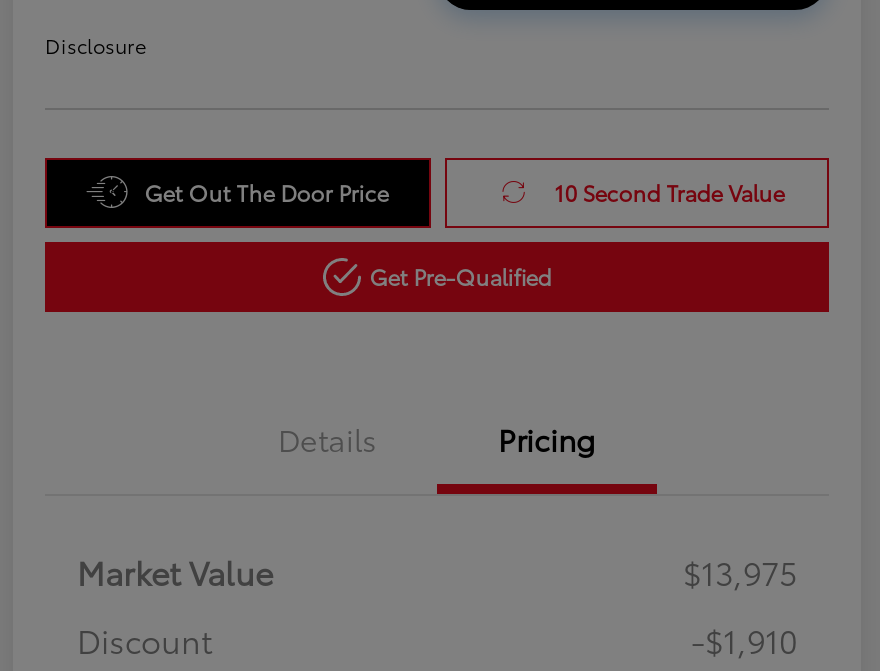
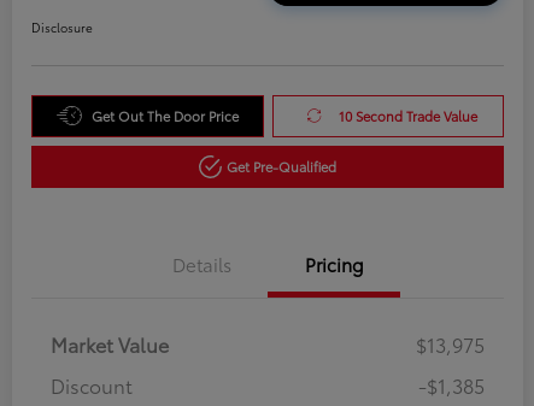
[691,616,797,662] -$1,910 -> [418,371,485,399] -$1,385

